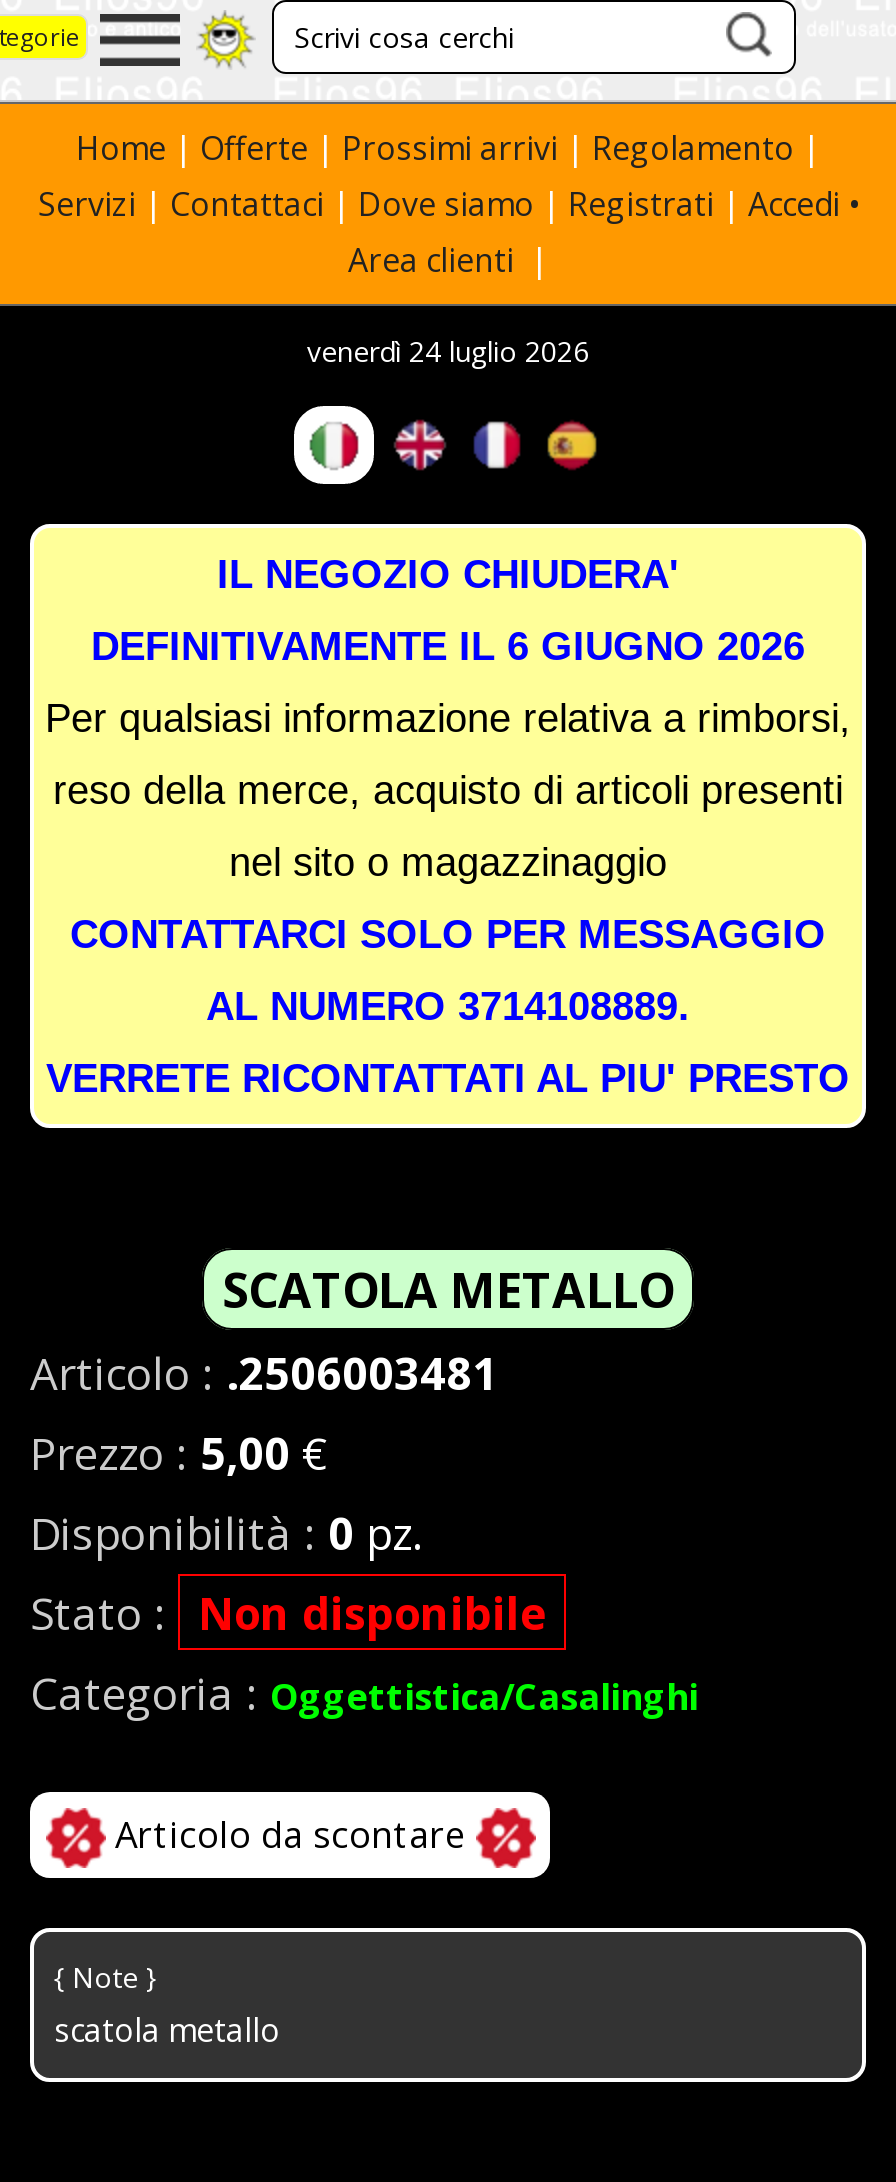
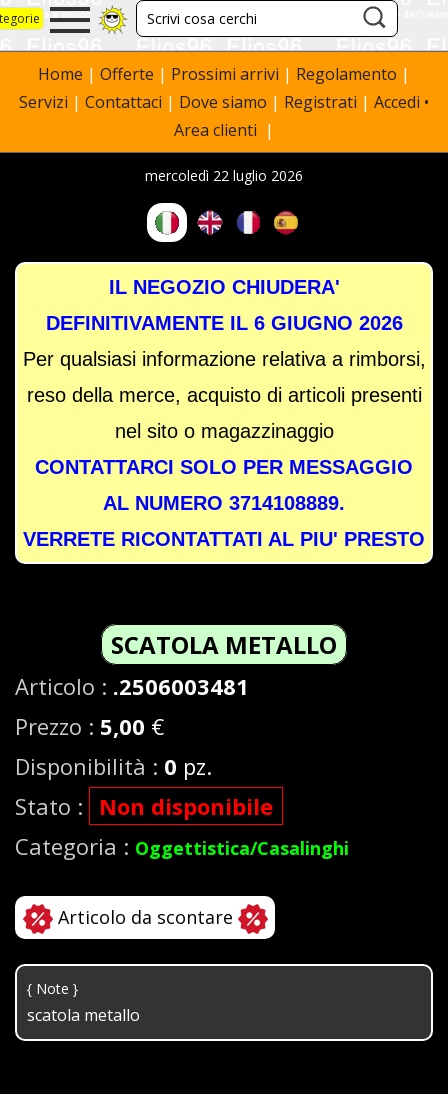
[307,332,589,370] venerdì 24 luglio 2026 -> [145,166,303,185] mercoledì 22 luglio 2026

